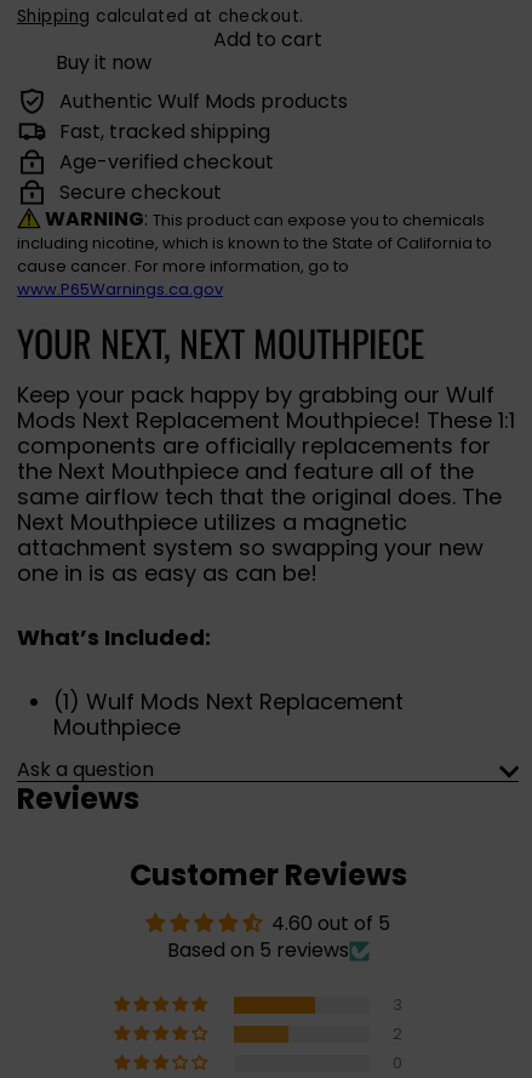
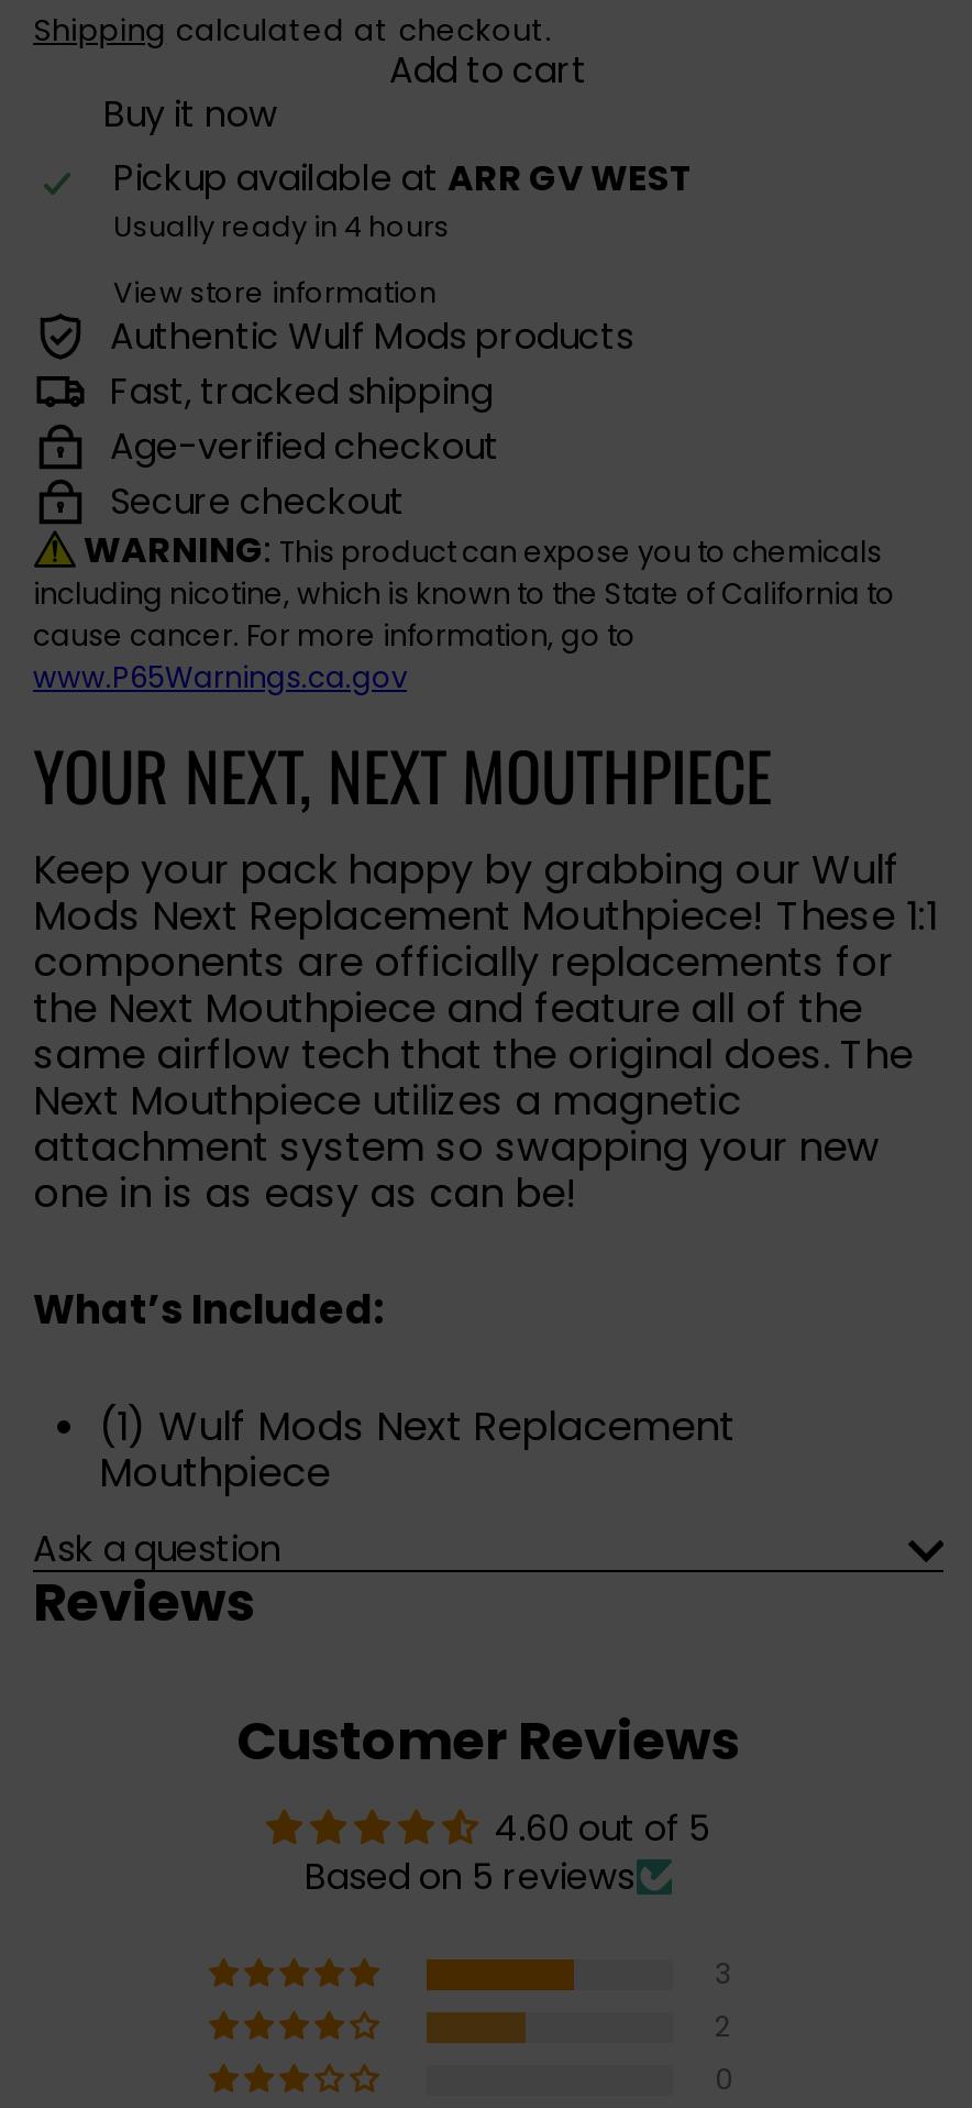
none -> [113,152,694,311] Pickup available at ARR GV WEST | Usually ready in 4 hours | View store information

